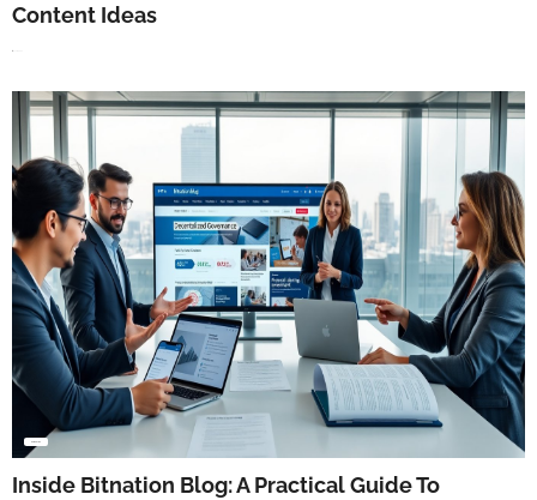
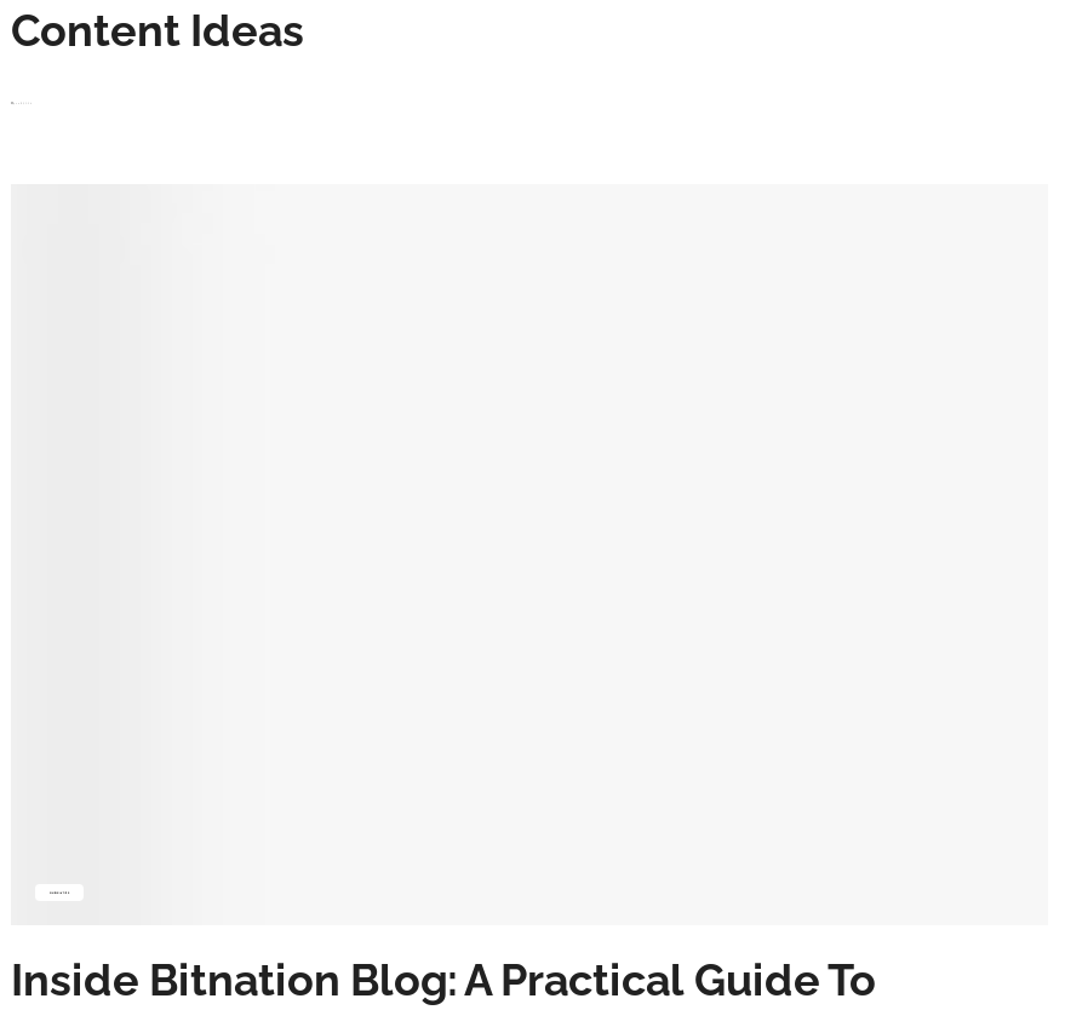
[11,90,526,459] [image] -> none

